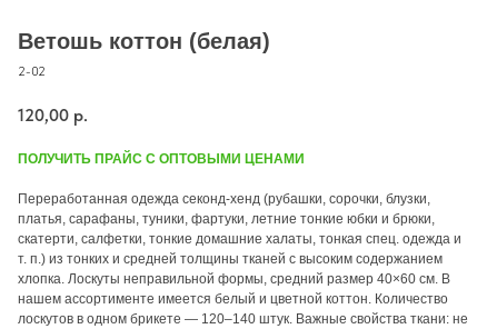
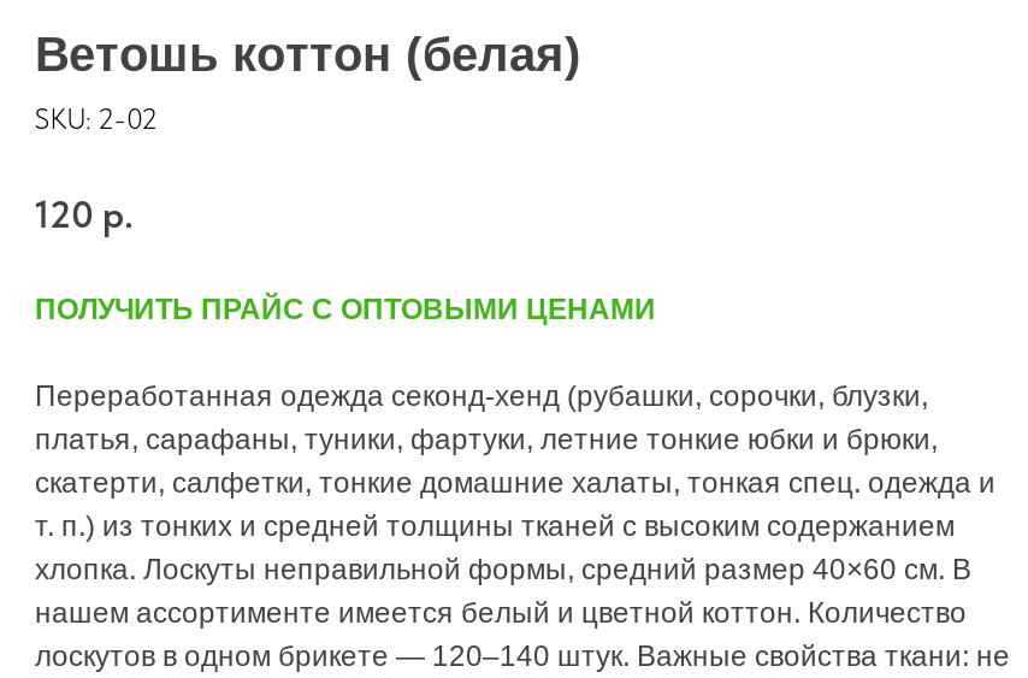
[18,63,46,79] 2-02 -> [35,102,158,136] SKU: 2-02
[18,104,88,125] 120,00 р. -> [35,191,134,237] 120 р.

